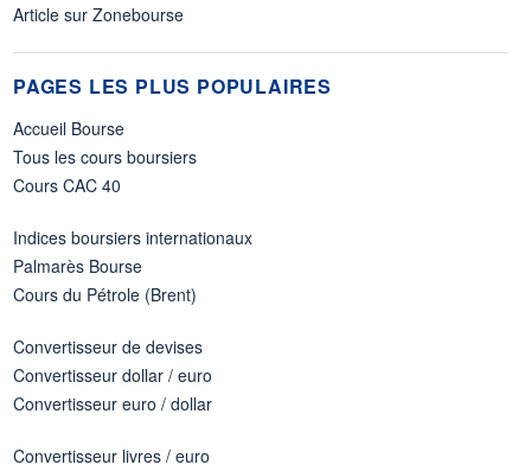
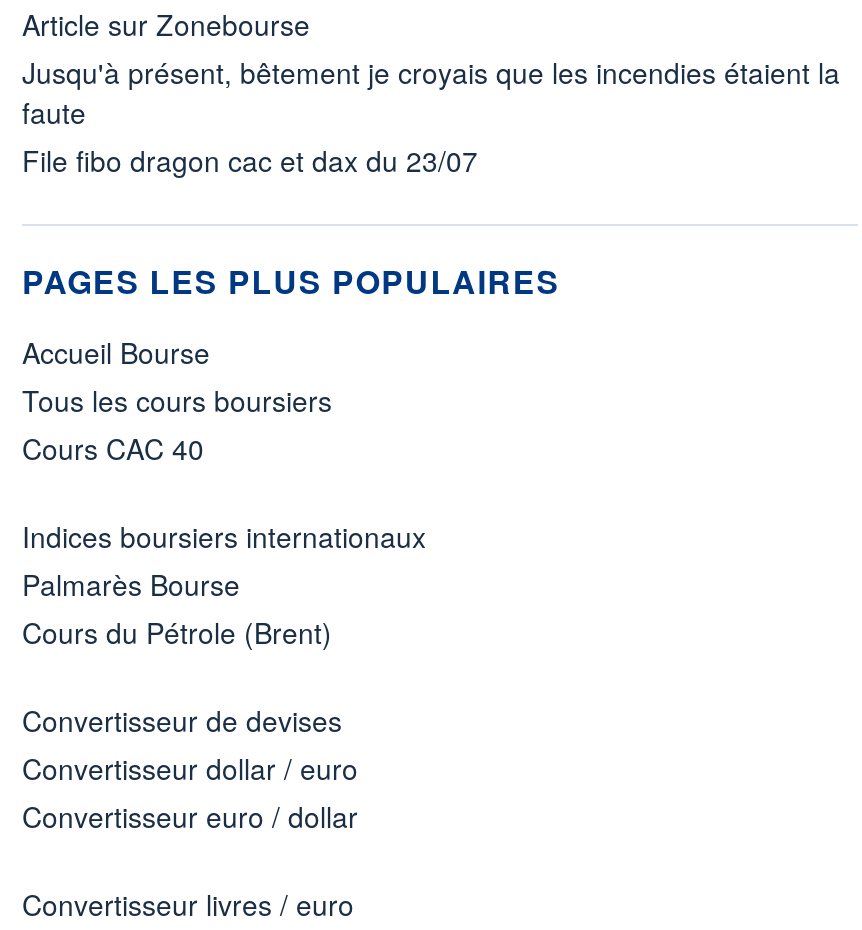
none -> [22,52,840,180] Jusqu'à présent, bêtement je croyais que les incendies étaient la | faute | File fibo dragon cac et dax du 23/07

